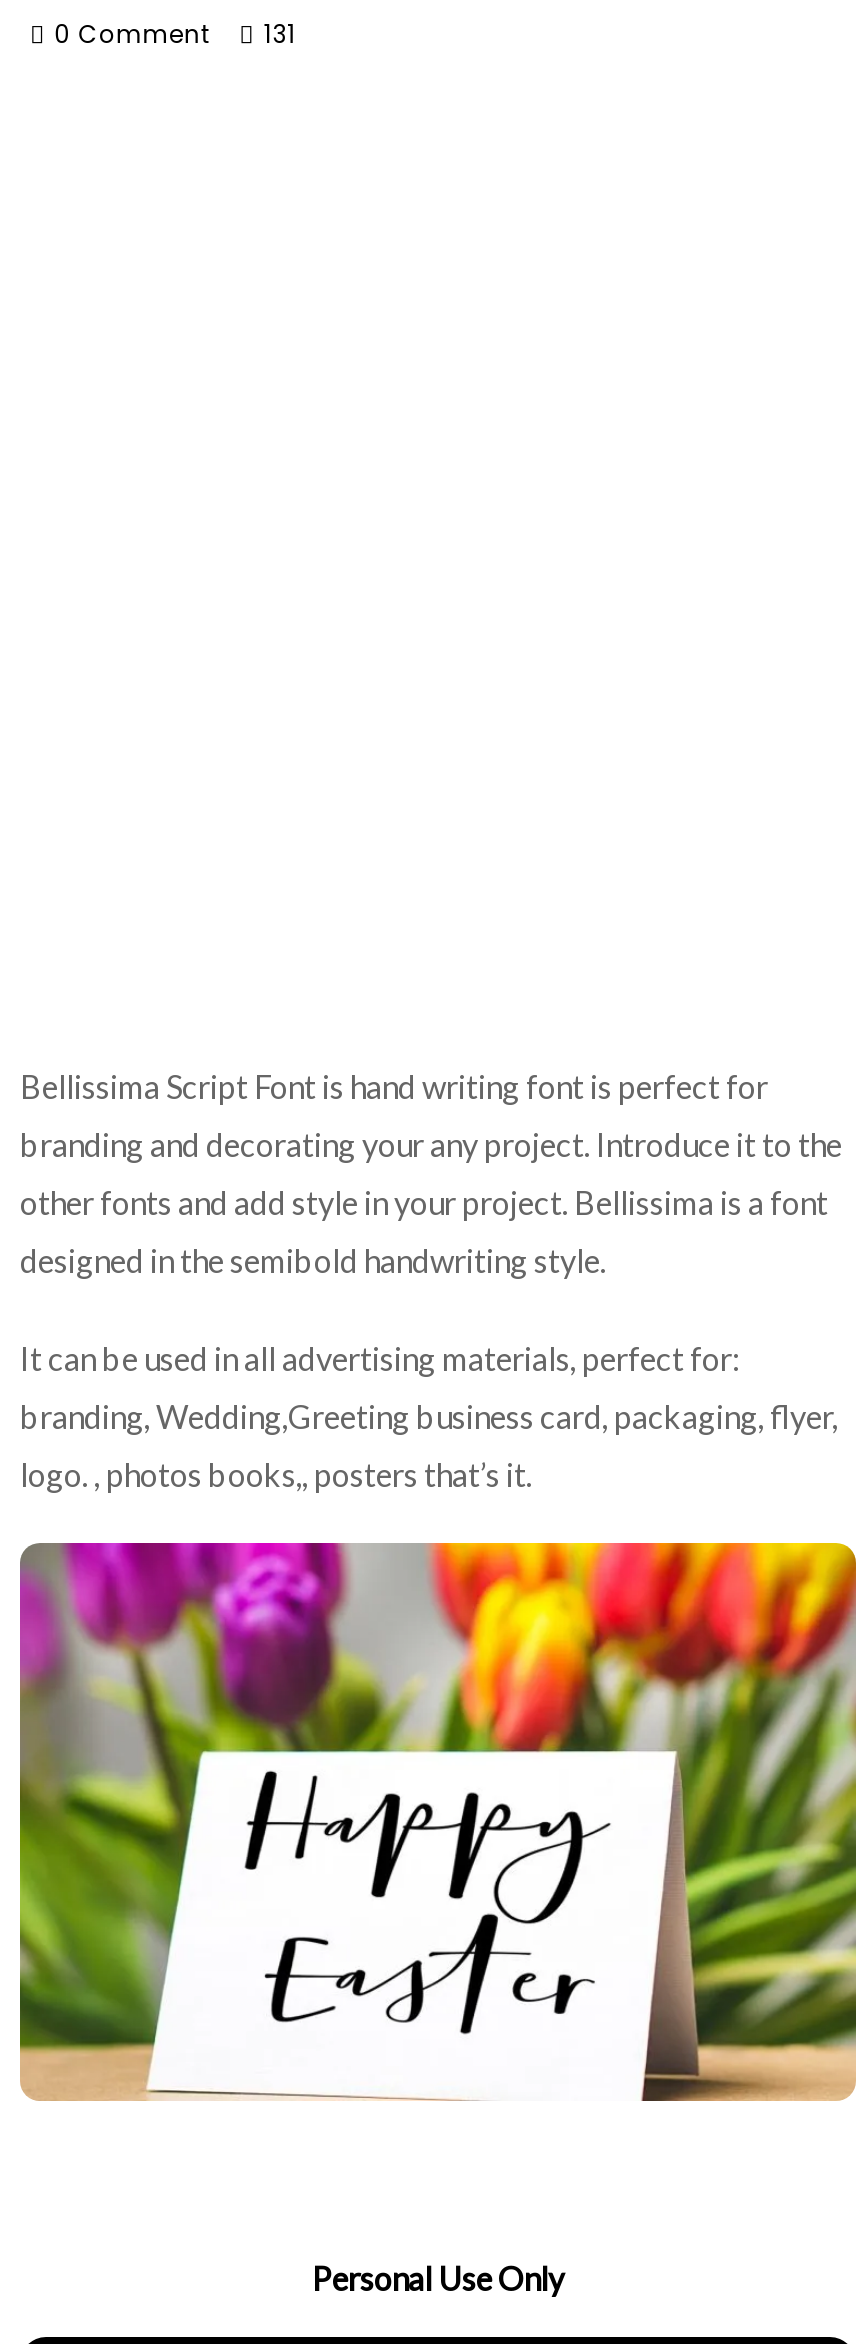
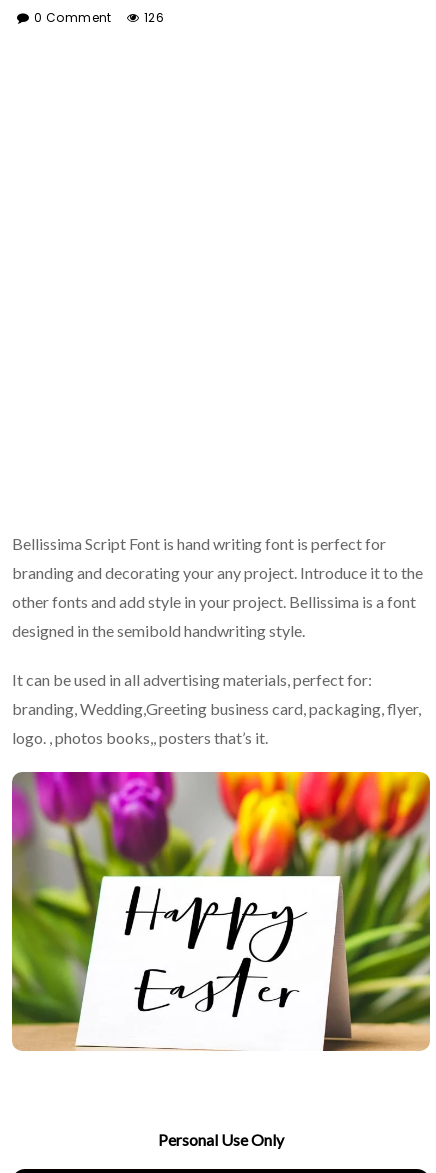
[55,17,296,51] 0 Comment 131 -> [34,9,164,26] 0 Comment 126

